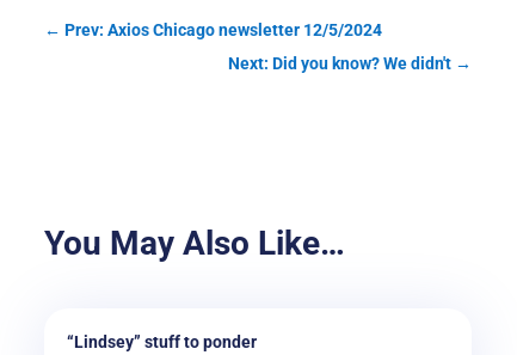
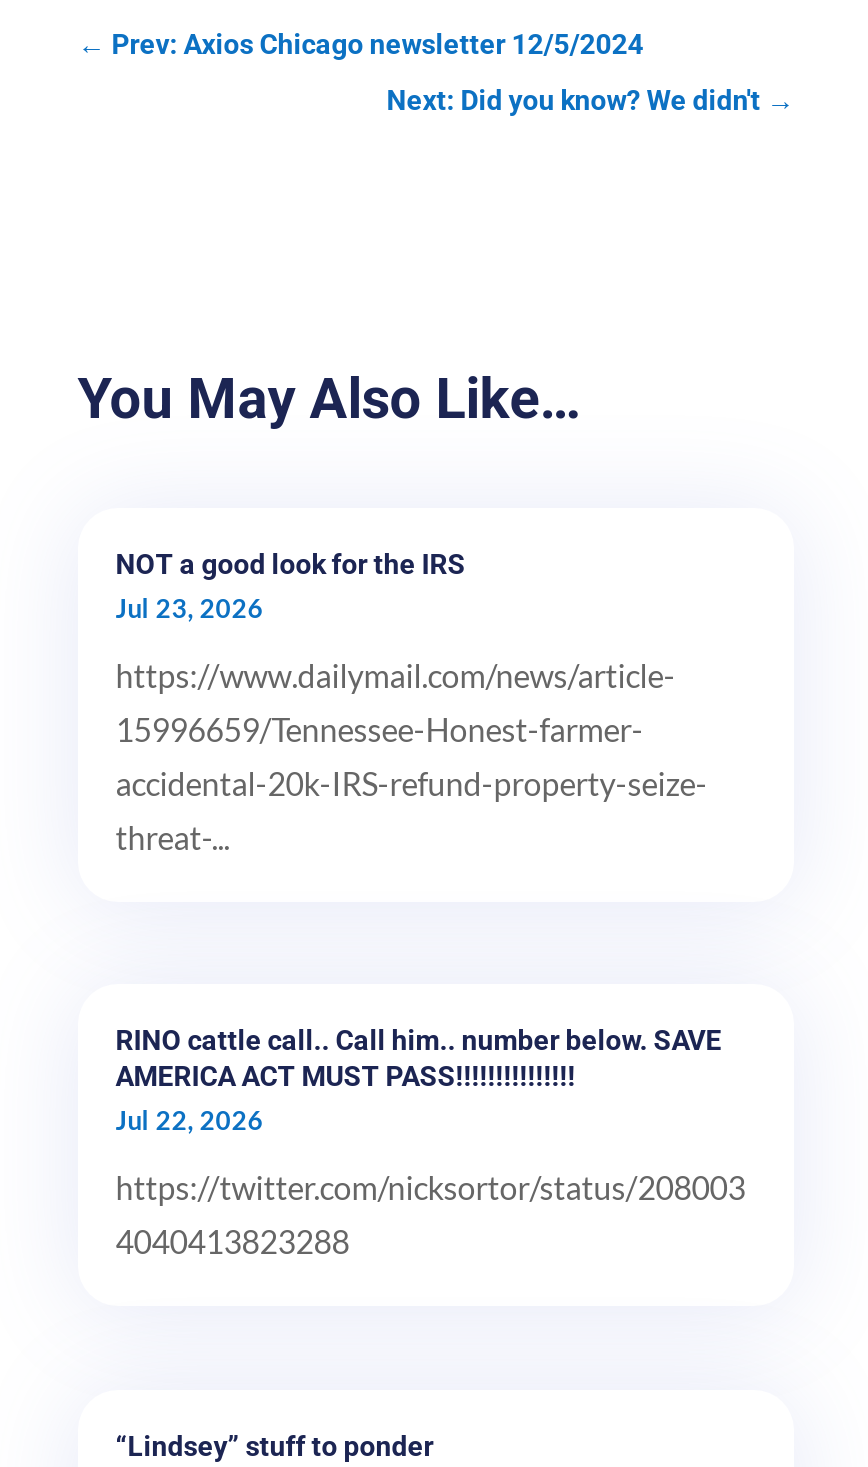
none -> [116,548,708,856] NOT a good look for the IRS | Jul 23, 2026 | https://www.dailymail.com/news/article- | 15996659/Tennessee-Honest-farmer- | accidental-20k-IRS-refund-property-seize- | threat-...
none -> [116,1025,746,1261] RINO cattle call.. Call him.. number below. SAVE | AMERICA ACT MUST PASS!!!!!!!!!!!!!!! | Jul 22, 2026 | https://twitter.com/nicksortor/status/208003 | 4040413823288

